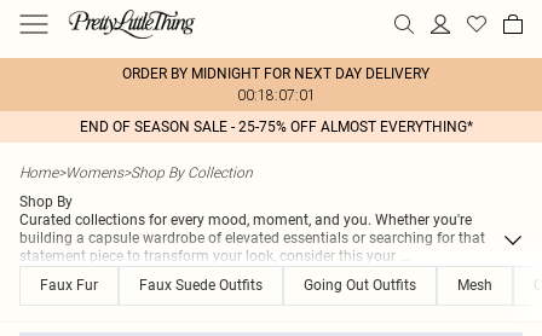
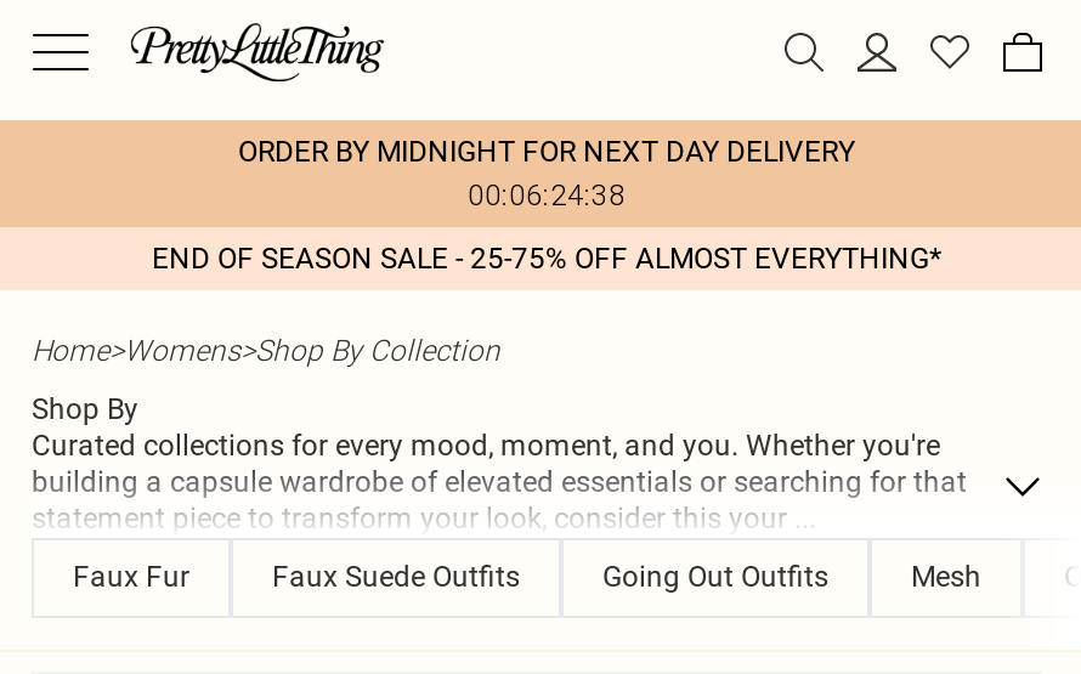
[237,86,315,104] 00:18:07:01 -> [468,176,626,213] 00:06:24:38

